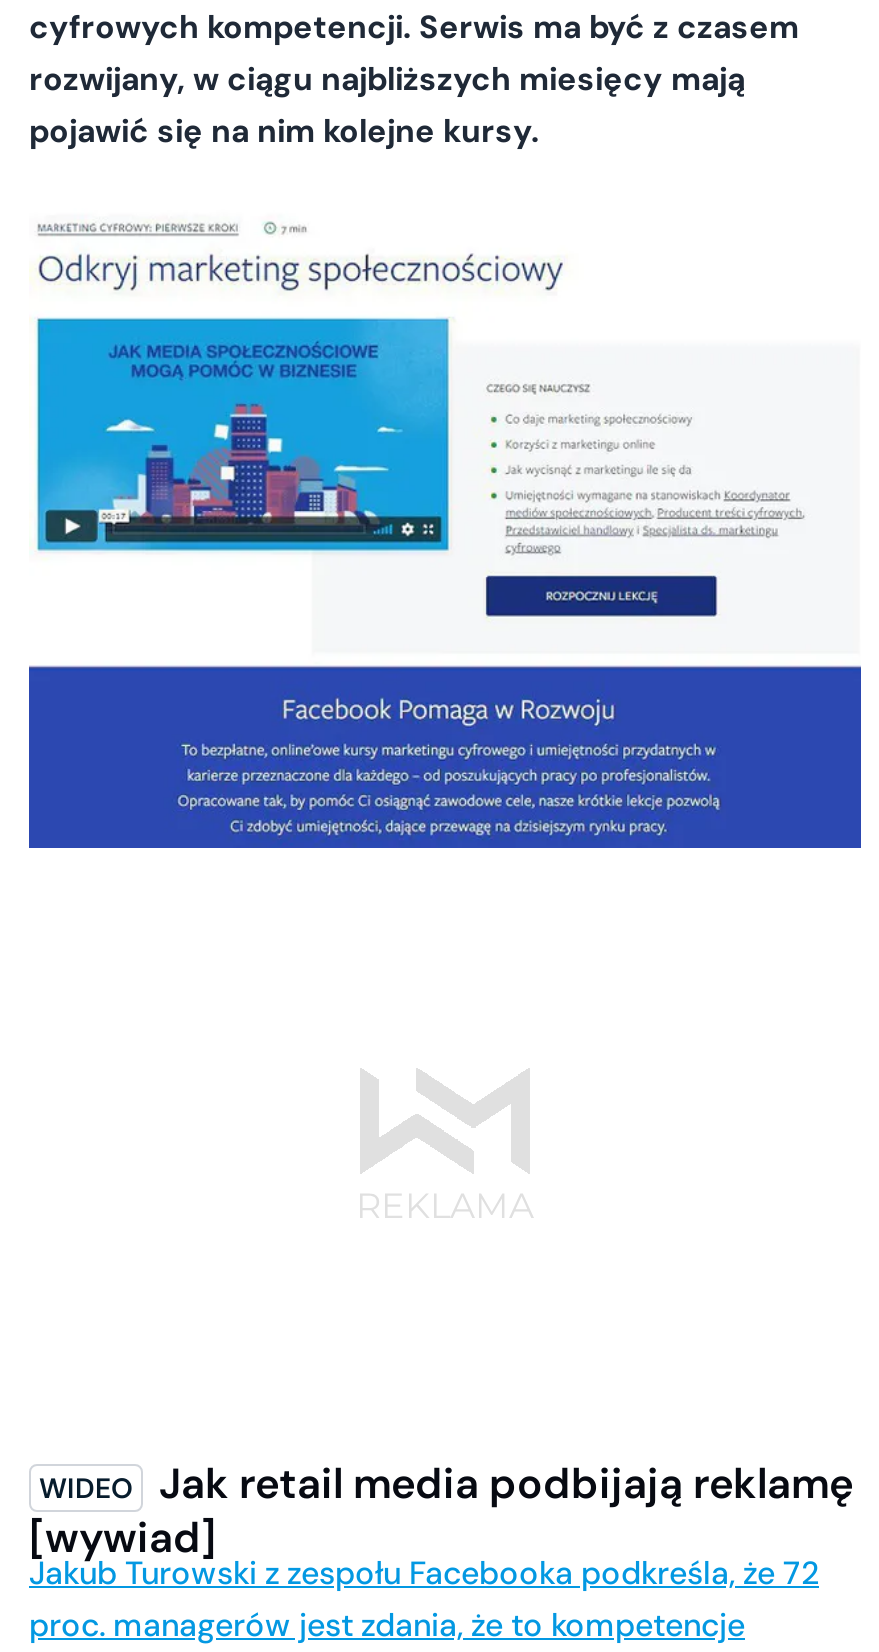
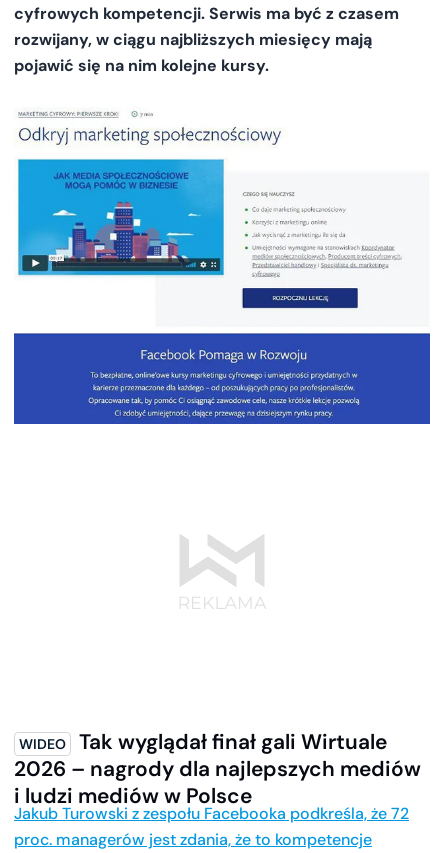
[29,1455,853,1563] Jak retail media podbijają reklamę | [wywiad] -> [14,727,421,808] Tak wyglądał finał gali Wirtuale | 2026 – nagrody dla najlepszych mediów | i ludzi mediów w Polsce

